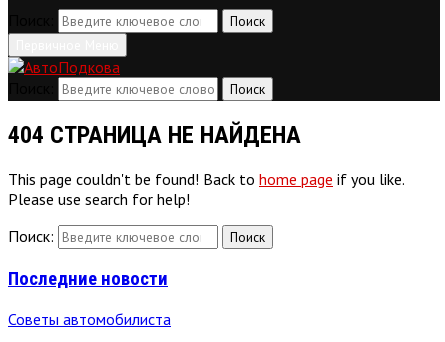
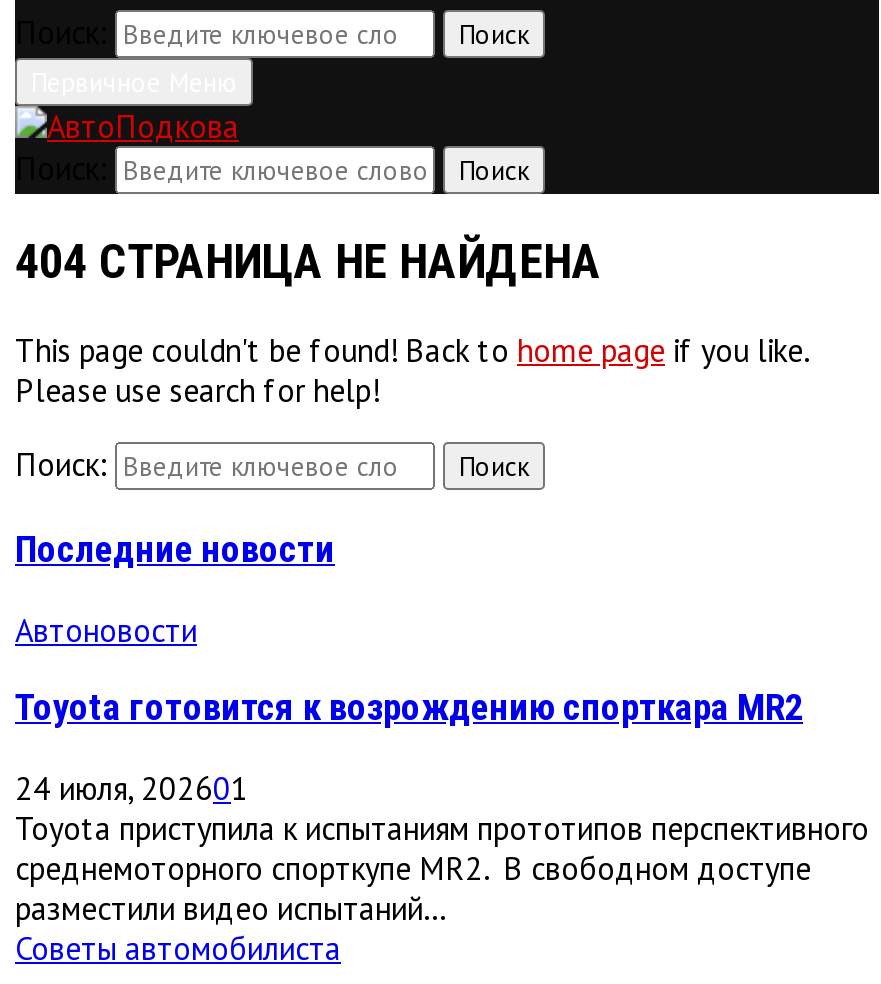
none -> [15,609,869,928] Автоновости | Toyota готовится к возрождению спорткара MR2 | 24 июля, 202601 | Toyota приступила к испытаниям прототипов перспективного | среднемоторного спорткупе MR2. В свободном доступе | разместили видео испытаний...

